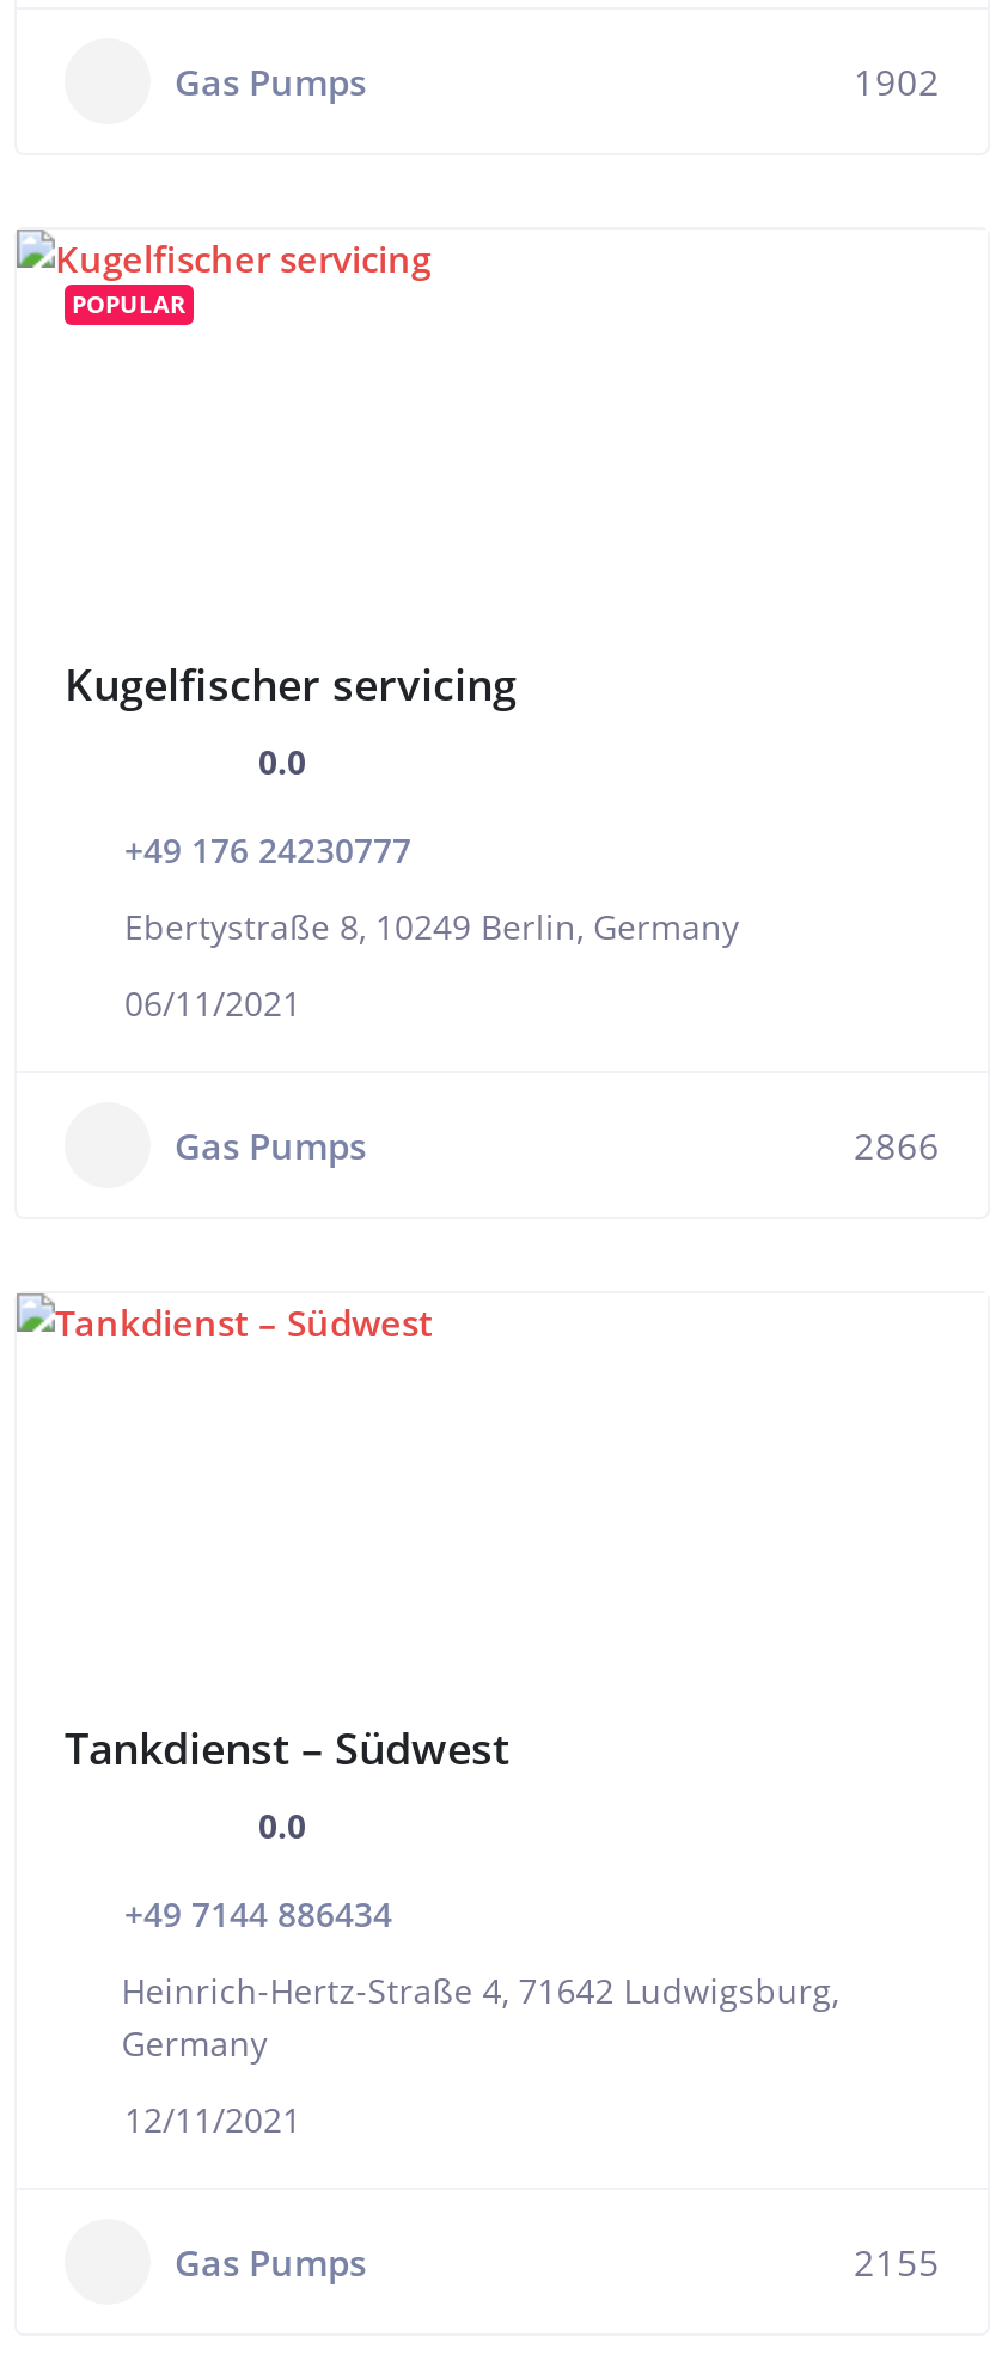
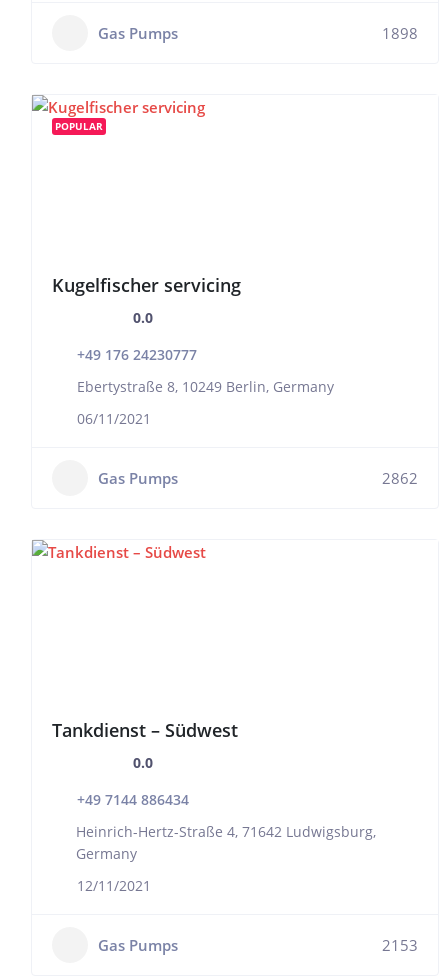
[854,59,940,106] 1902 -> [382,23,418,43] 1898
[854,1123,940,1170] 2866 -> [382,468,418,488] 2862
[854,2239,940,2287] 2155 -> [382,935,418,955] 2153

